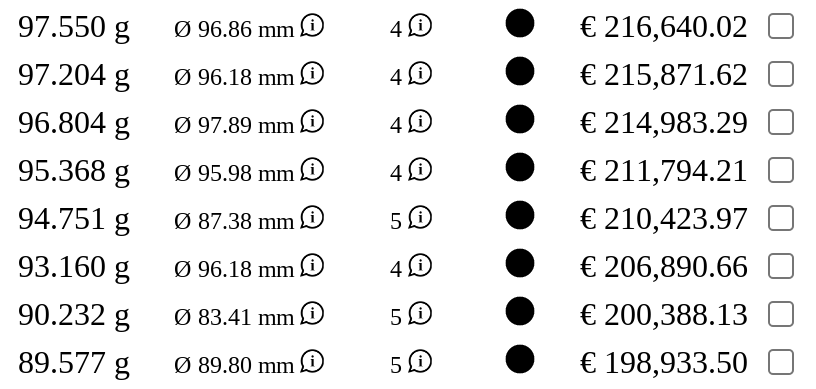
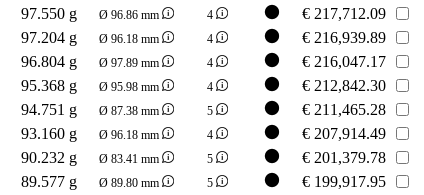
[580,9,748,43] €216,640.02 -> [302,5,386,22] €217,712.09
[580,57,748,91] €215,871.62 -> [302,29,386,46] €216,939.89
[580,105,748,139] €214,983.29 -> [302,53,386,70] €216,047.17
[580,153,748,187] €211,794.21 -> [302,77,386,94] €212,842.30
[580,201,748,235] €210,423.97 -> [302,101,386,118] €211,465.28
[580,249,748,283] €206,890.66 -> [302,125,386,142] €207,914.49
[580,297,748,331] €200,388.13 -> [302,149,386,166] €201,379.78
[580,345,748,379] €198,933.50 -> [302,173,386,190] €199,917.95

